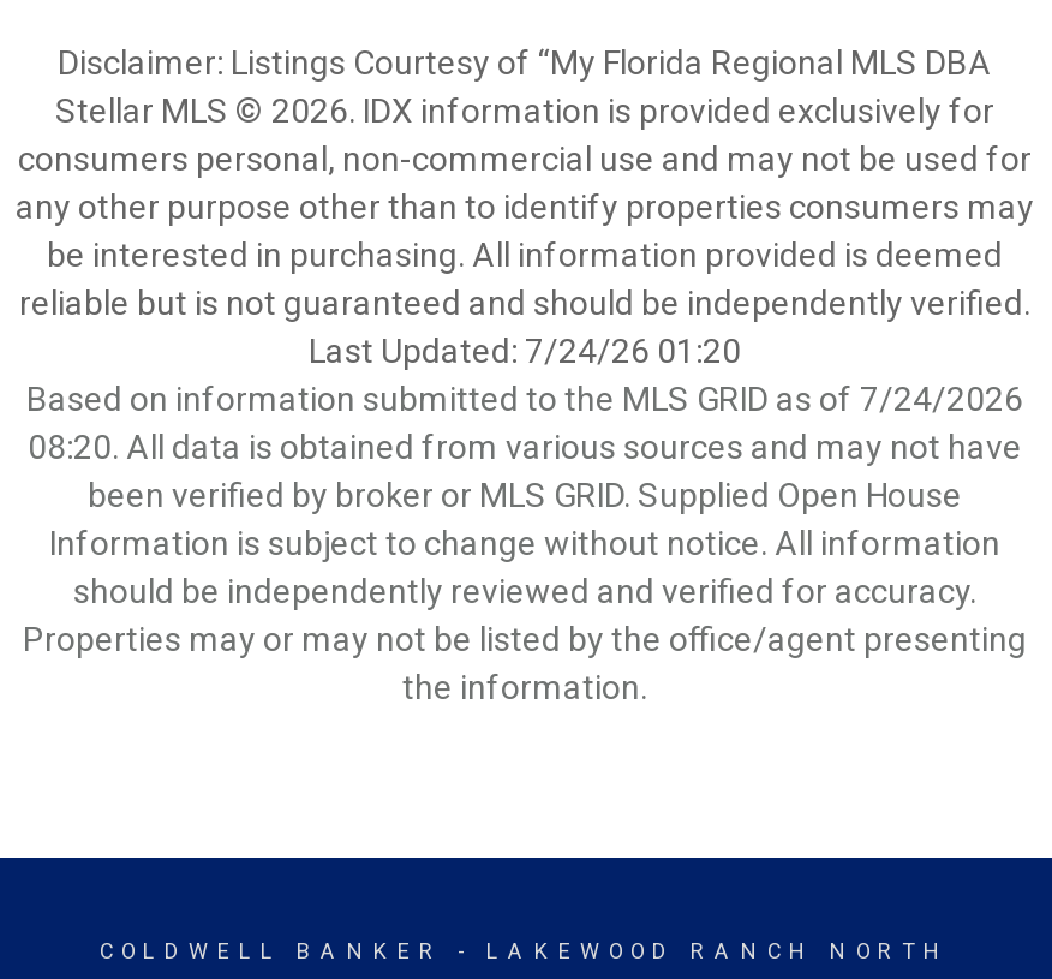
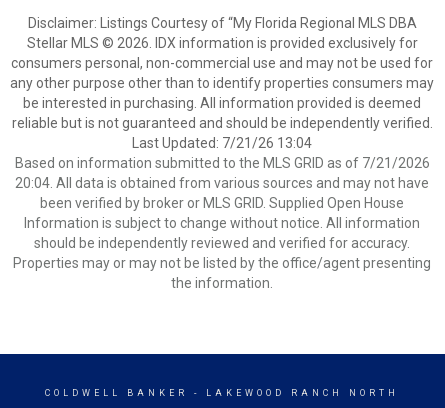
[309,332,741,370] Last Updated: 7/24/26 01:20 -> [132,135,312,151] Last Updated: 7/21/26 13:04
[26,380,1023,418] Based on information submitted to the MLS GRID as of 7/24/2026 -> [14,155,429,171] Based on information submitted to the MLS GRID as of 7/21/2026
[28,428,1022,466] 08:20. All data is obtained from various sources and may not have -> [15,175,429,191] 20:04. All data is obtained from various sources and may not have

